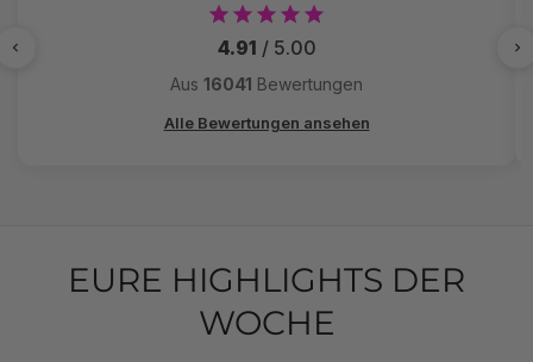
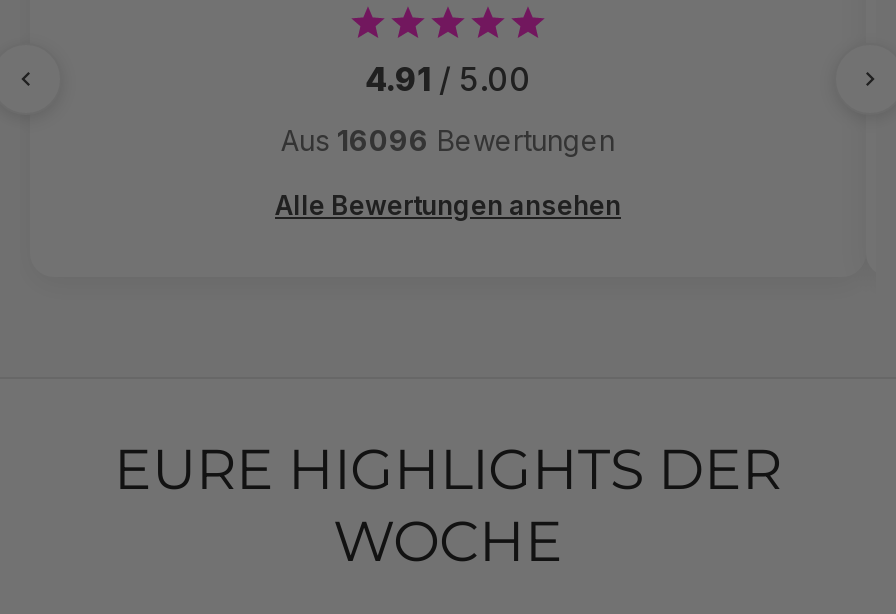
[170,74,363,94] Aus 16041 Bewertungen -> [281,123,615,157] Aus 16096 Bewertungen

